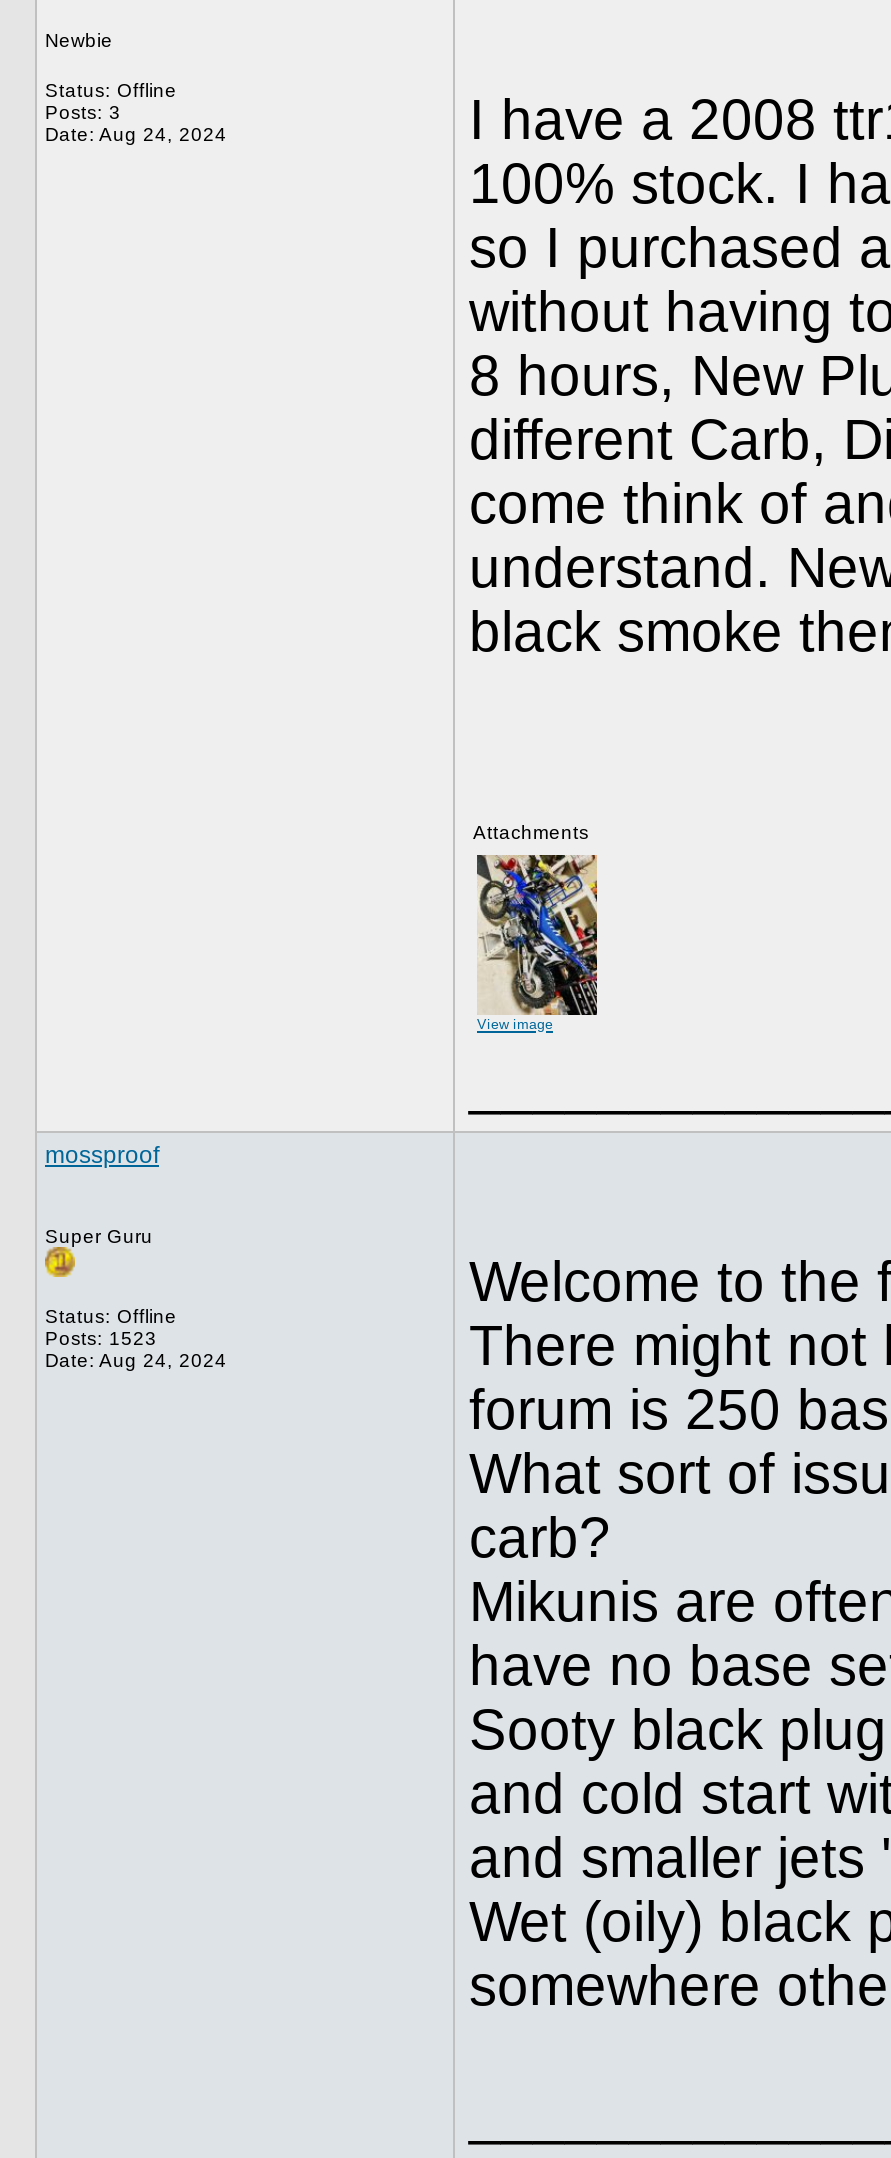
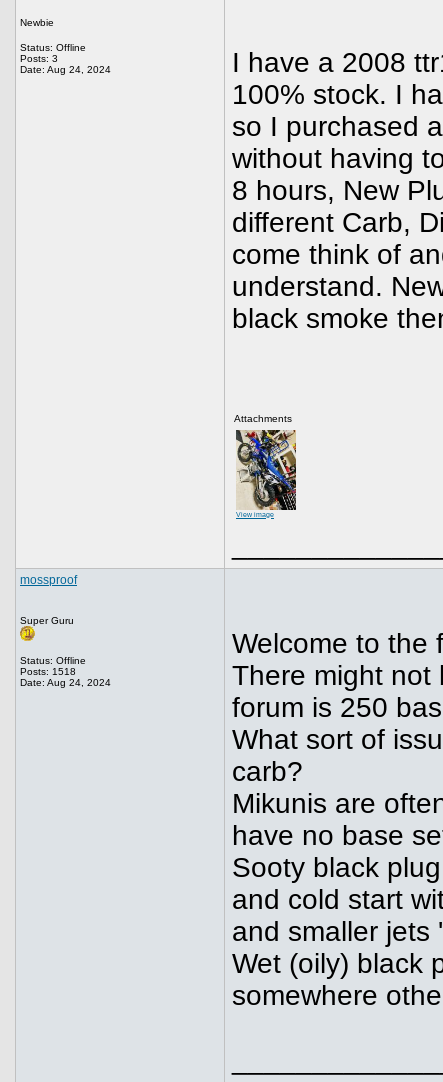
[45,1327,157,1349] Posts: 1523 -> [20,666,76,677] Posts: 1518

